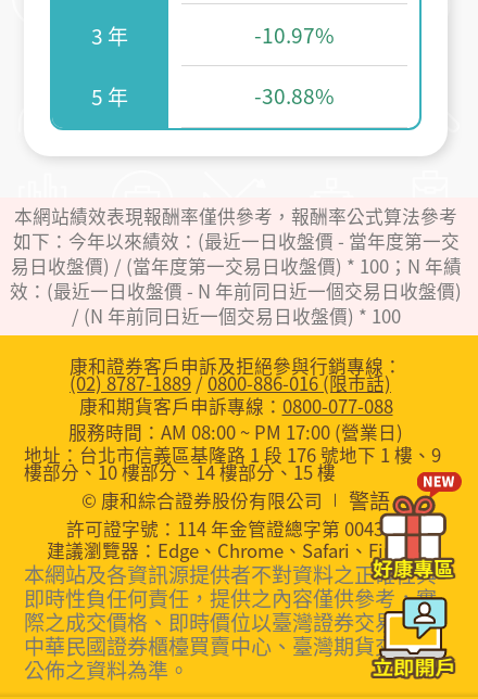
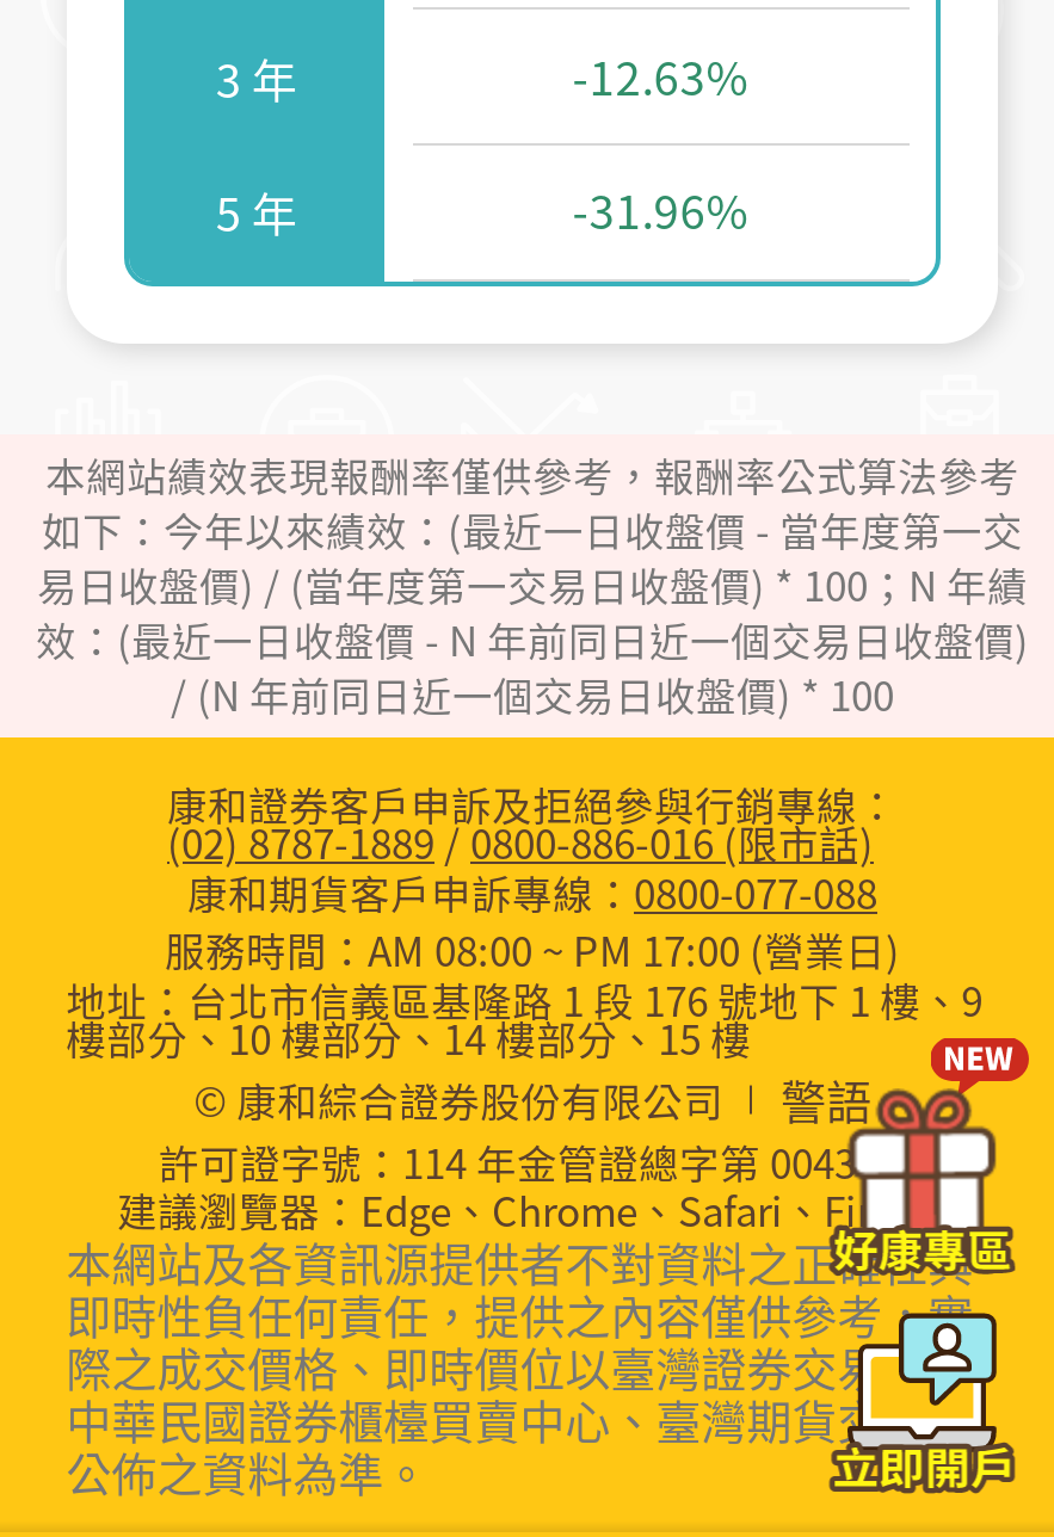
[254,19,334,50] -10.97% -> [572,42,749,109] -12.63%
[254,81,334,111] -30.88% -> [572,178,749,244] -31.96%

